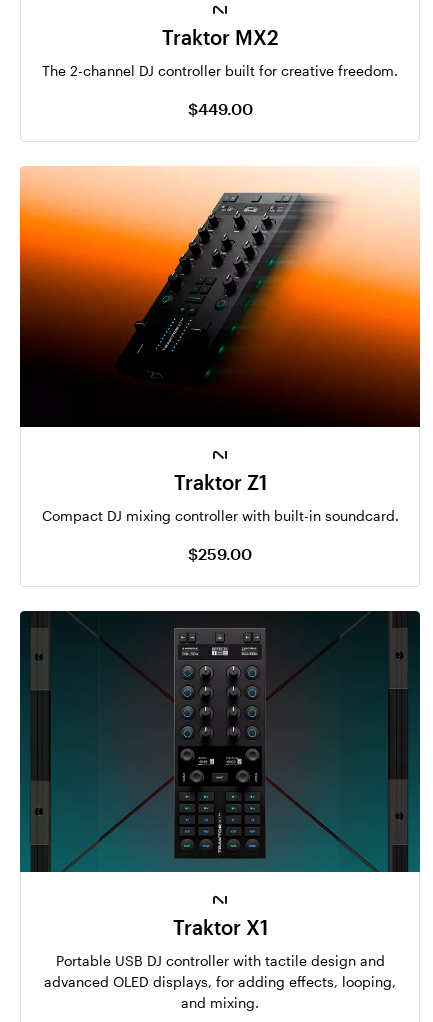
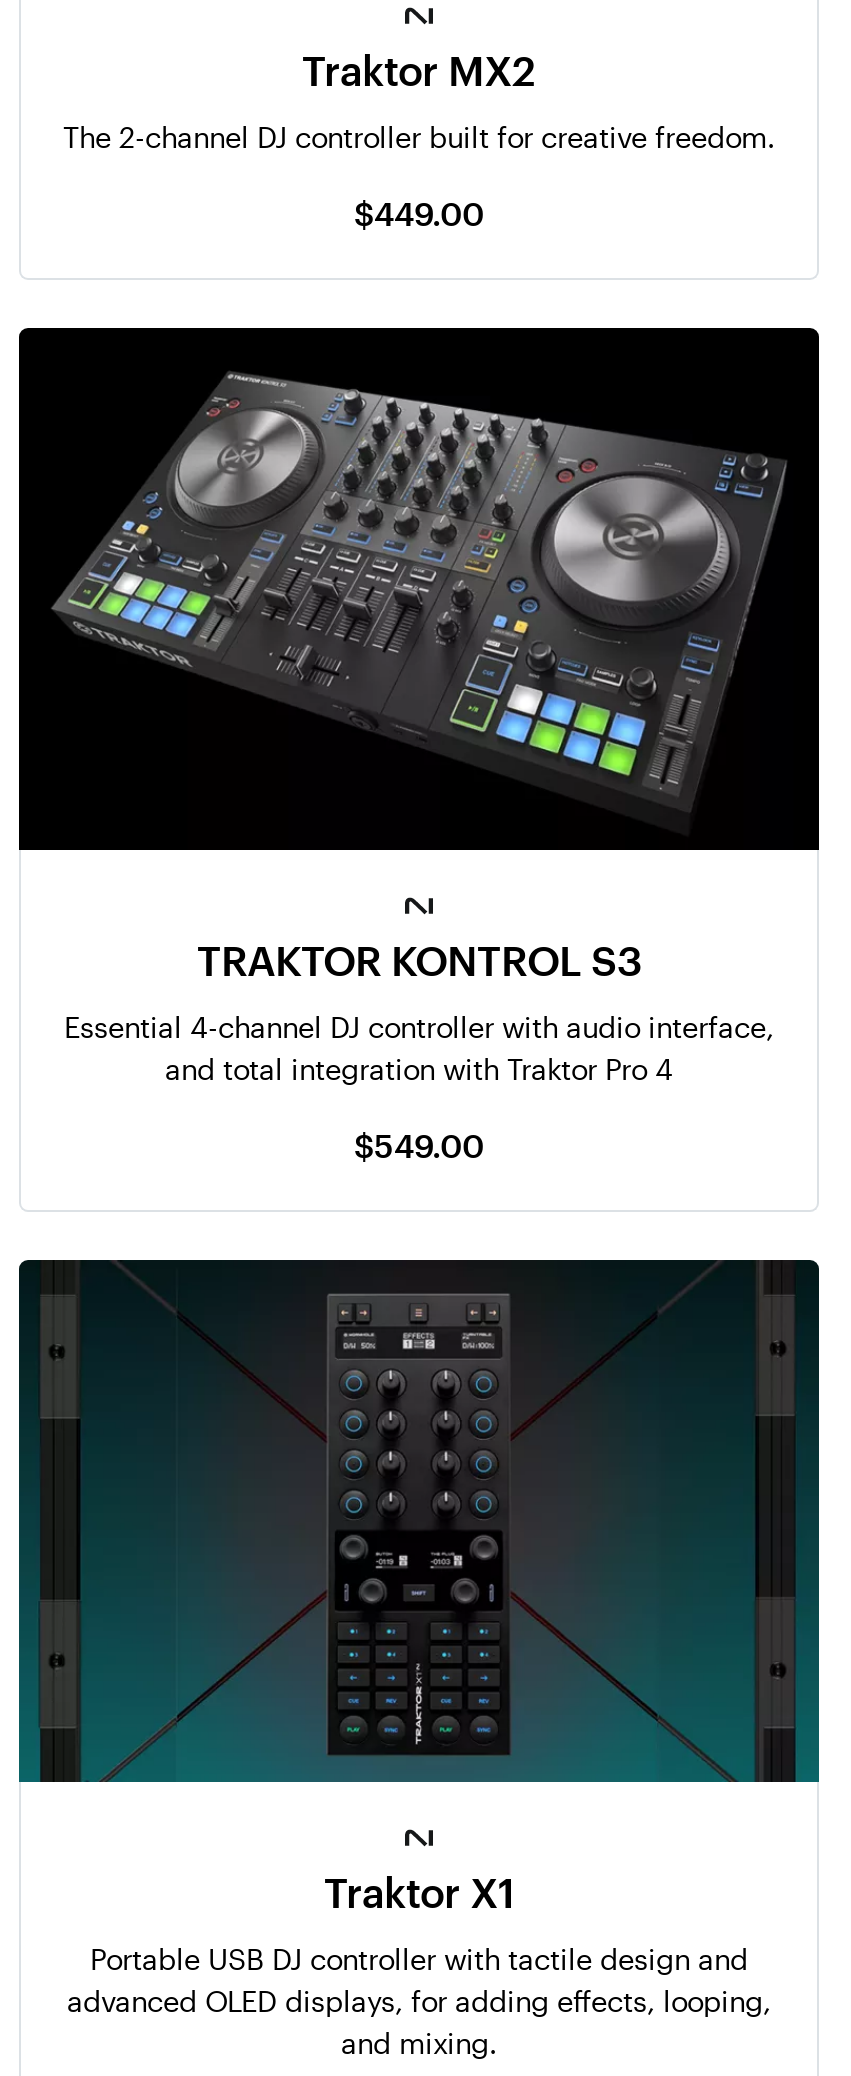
[19,166,421,424] [image] -> [17,326,821,846] [image]
[173,470,266,494] Traktor Z1 -> [197,935,641,983] TRAKTOR KONTROL S3
[41,507,398,524] Compact DJ mixing controller with built-in soundcard. -> [64,1009,774,1085] Essential 4-channel DJ controller with audio interface, | and total integration with Traktor Pro 4
[188,544,252,563] $259.00 -> [354,1125,484,1163] $549.00

